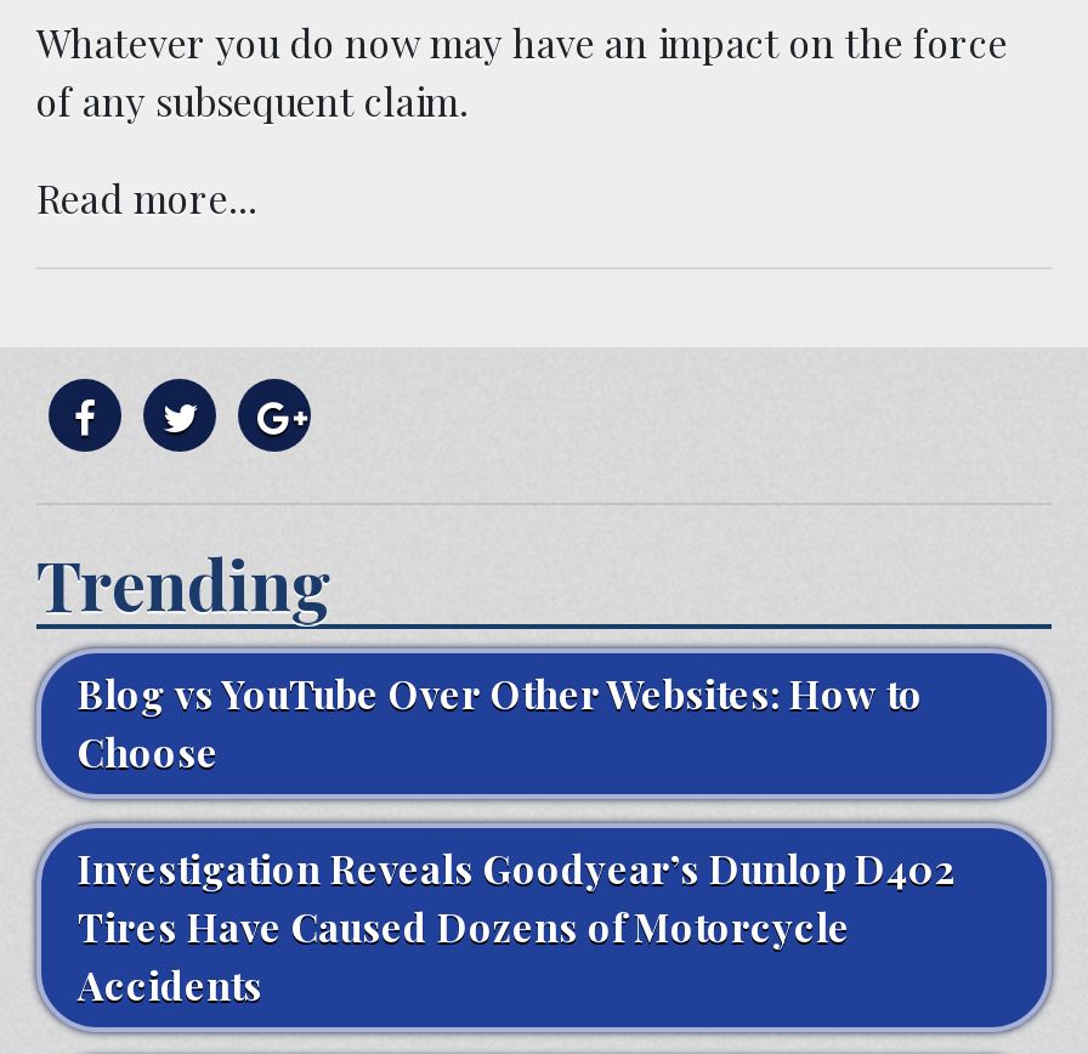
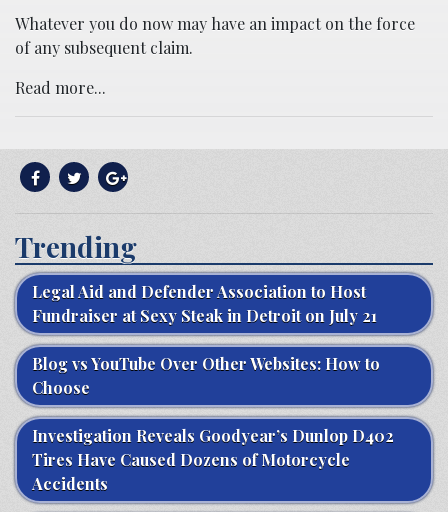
none -> [32,281,377,326] Legal Aid and Defender Association to Host | Fundraiser at Sexy Steak in Detroit on July 21

